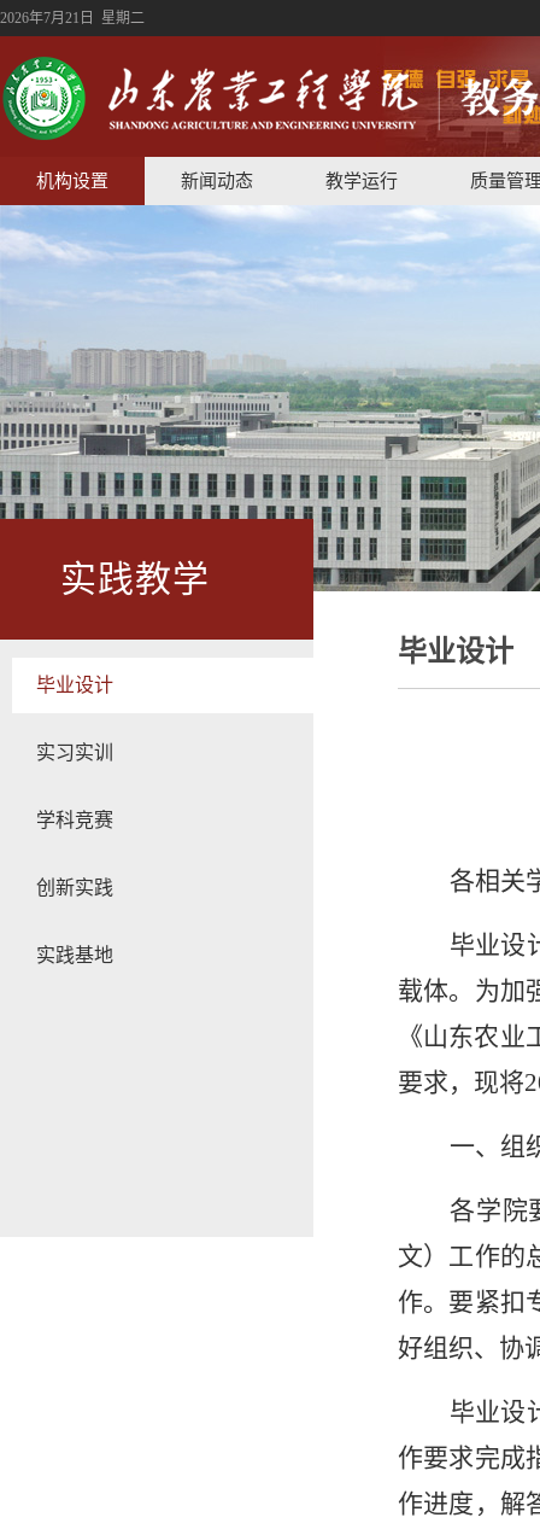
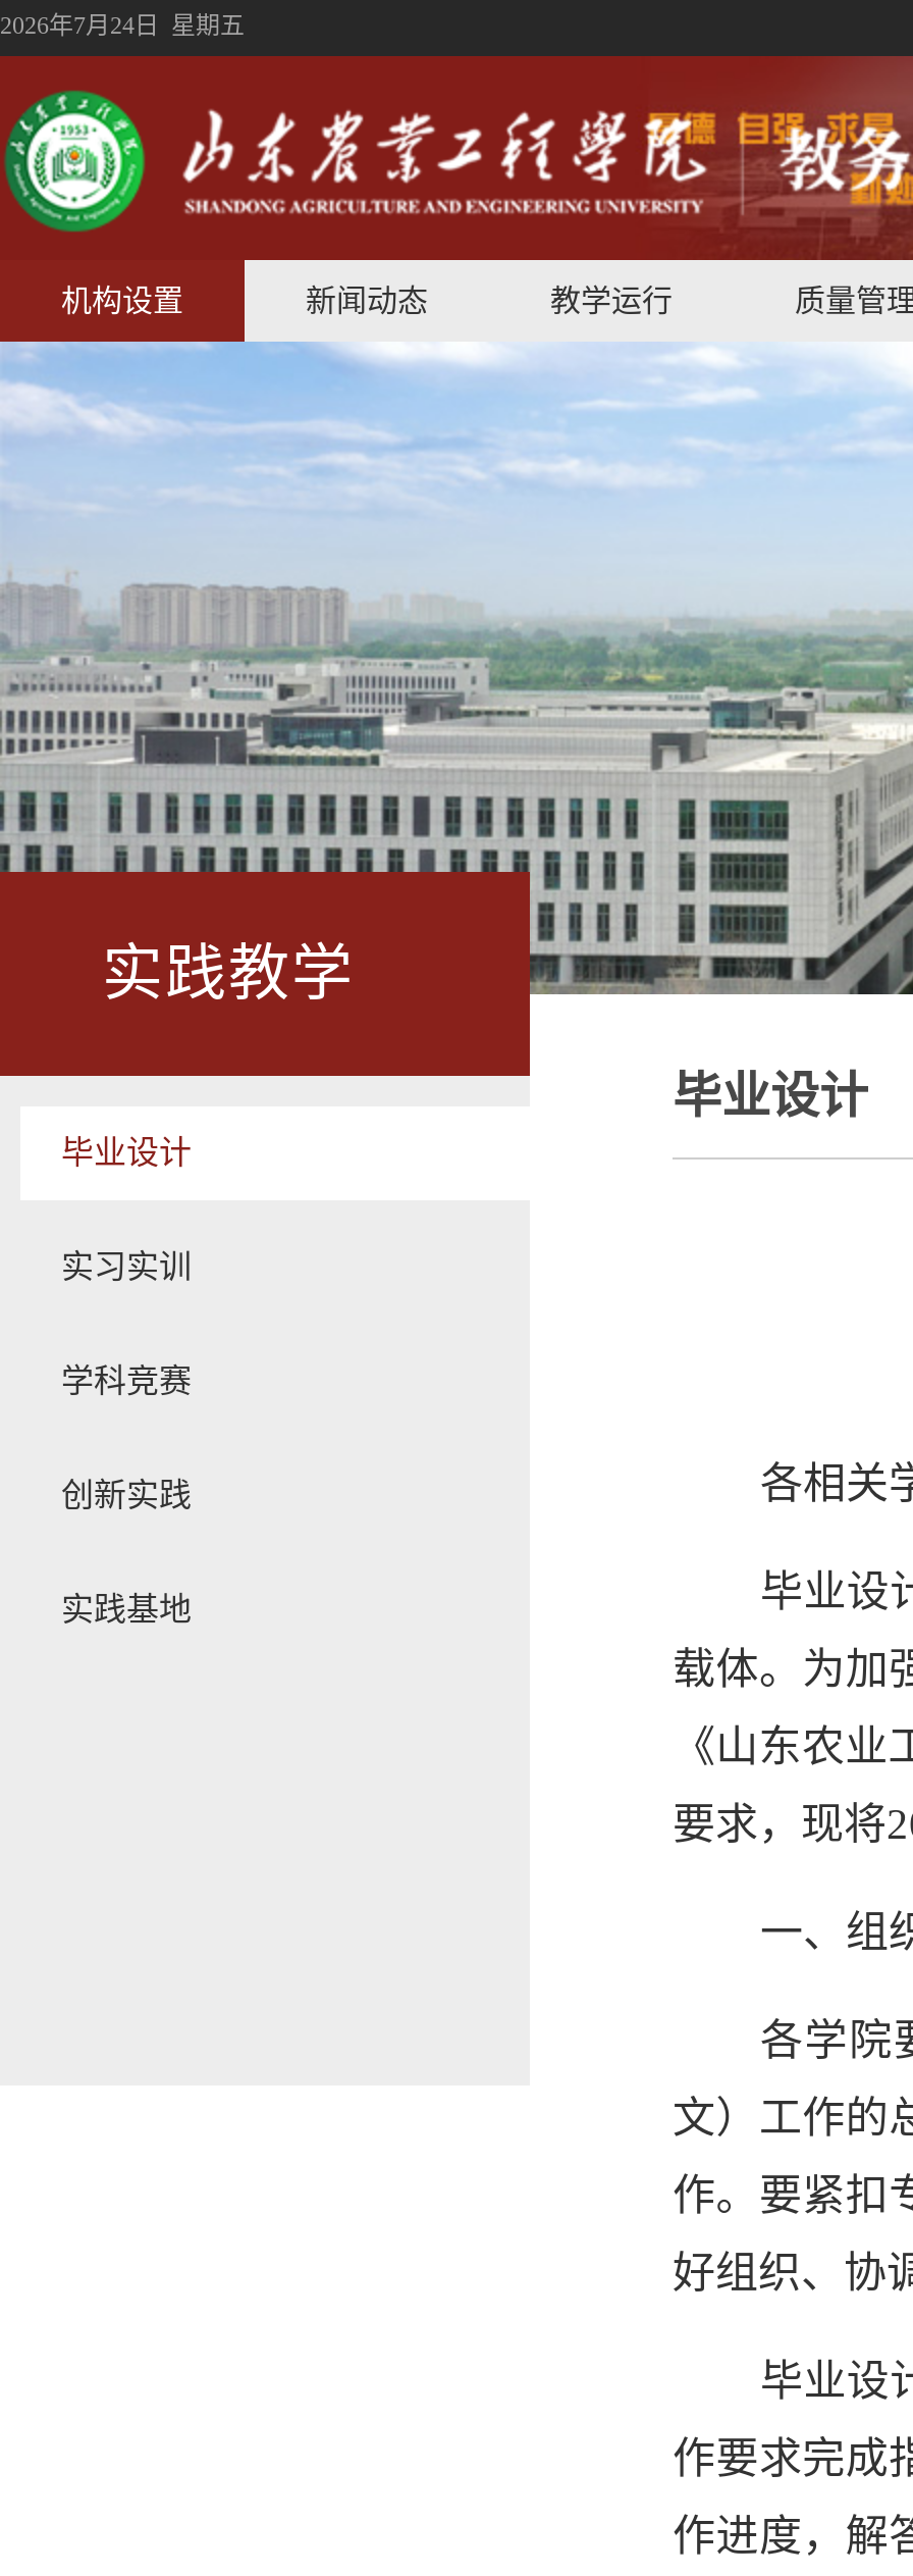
[0,10,145,27] 2026年7月21日 星期二 -> [0,11,245,40] 2026年7月24日 星期五

